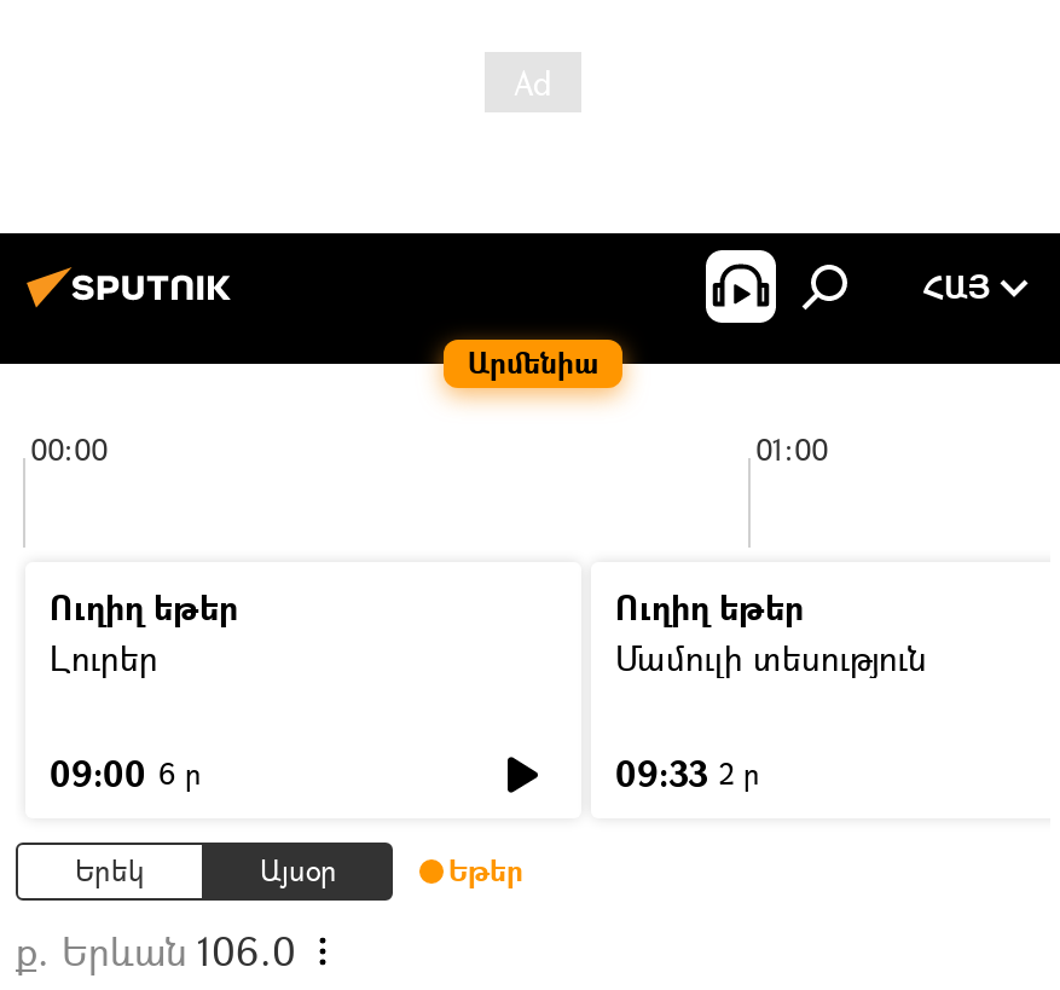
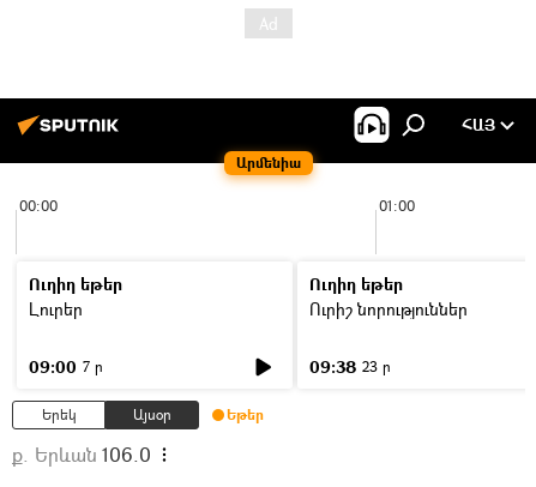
[615,635,927,681] Մամուլի տեսություն -> [309,297,468,320] Ուրիշ նորություններ
[50,751,202,797] 09:00 6 ր -> [29,355,103,378] 09:00 7 ր
[615,751,760,797] 09:33 2 ր -> [309,355,391,378] 09:38 23 ր

